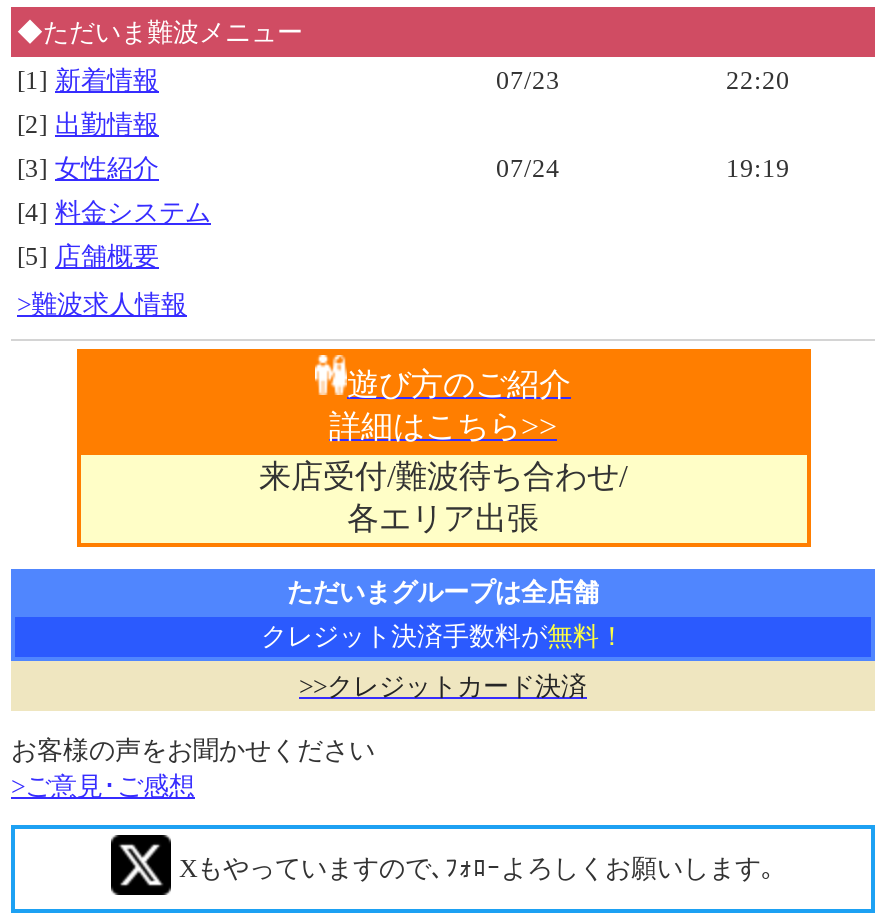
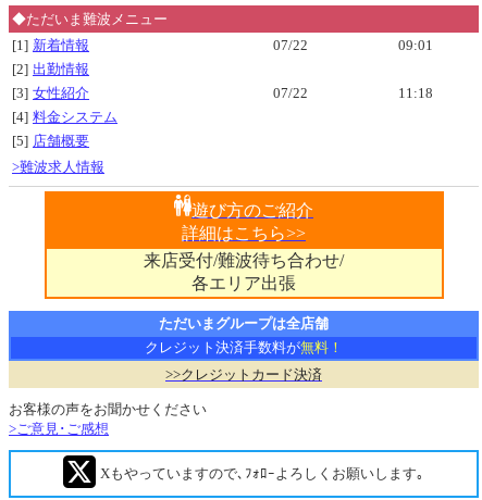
[496,65,560,95] 07/23 -> [273,37,307,53] 07/22
[726,65,790,95] 22:20 -> [398,37,432,53] 09:01
[496,153,560,183] 07/24 -> [273,85,307,101] 07/22
[726,153,790,183] 19:19 -> [398,85,432,101] 11:18

